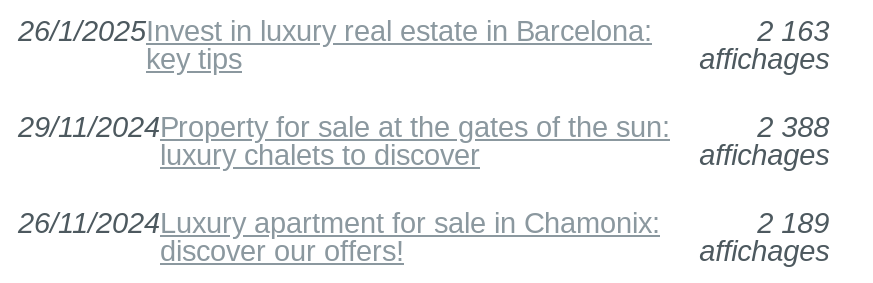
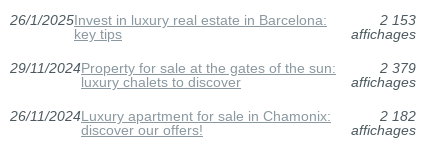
[757,16,829,48] 2 163 -> [380,12,416,28] 2 153
[757,112,829,144] 2 388 -> [380,60,416,76] 2 379
[757,208,829,240] 2 189 -> [380,108,416,124] 2 182

